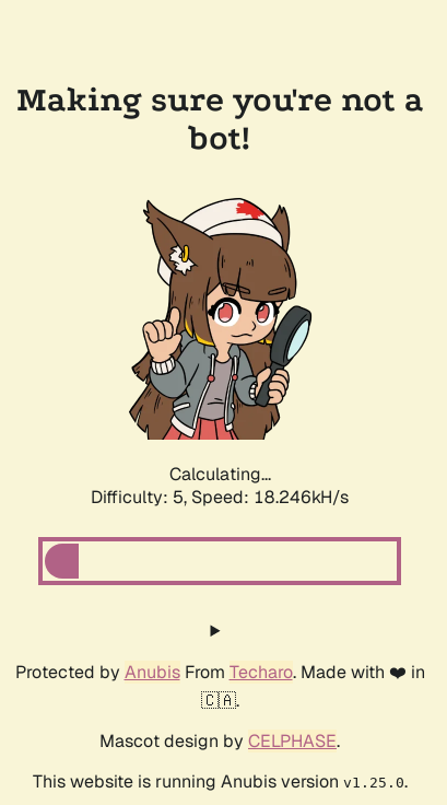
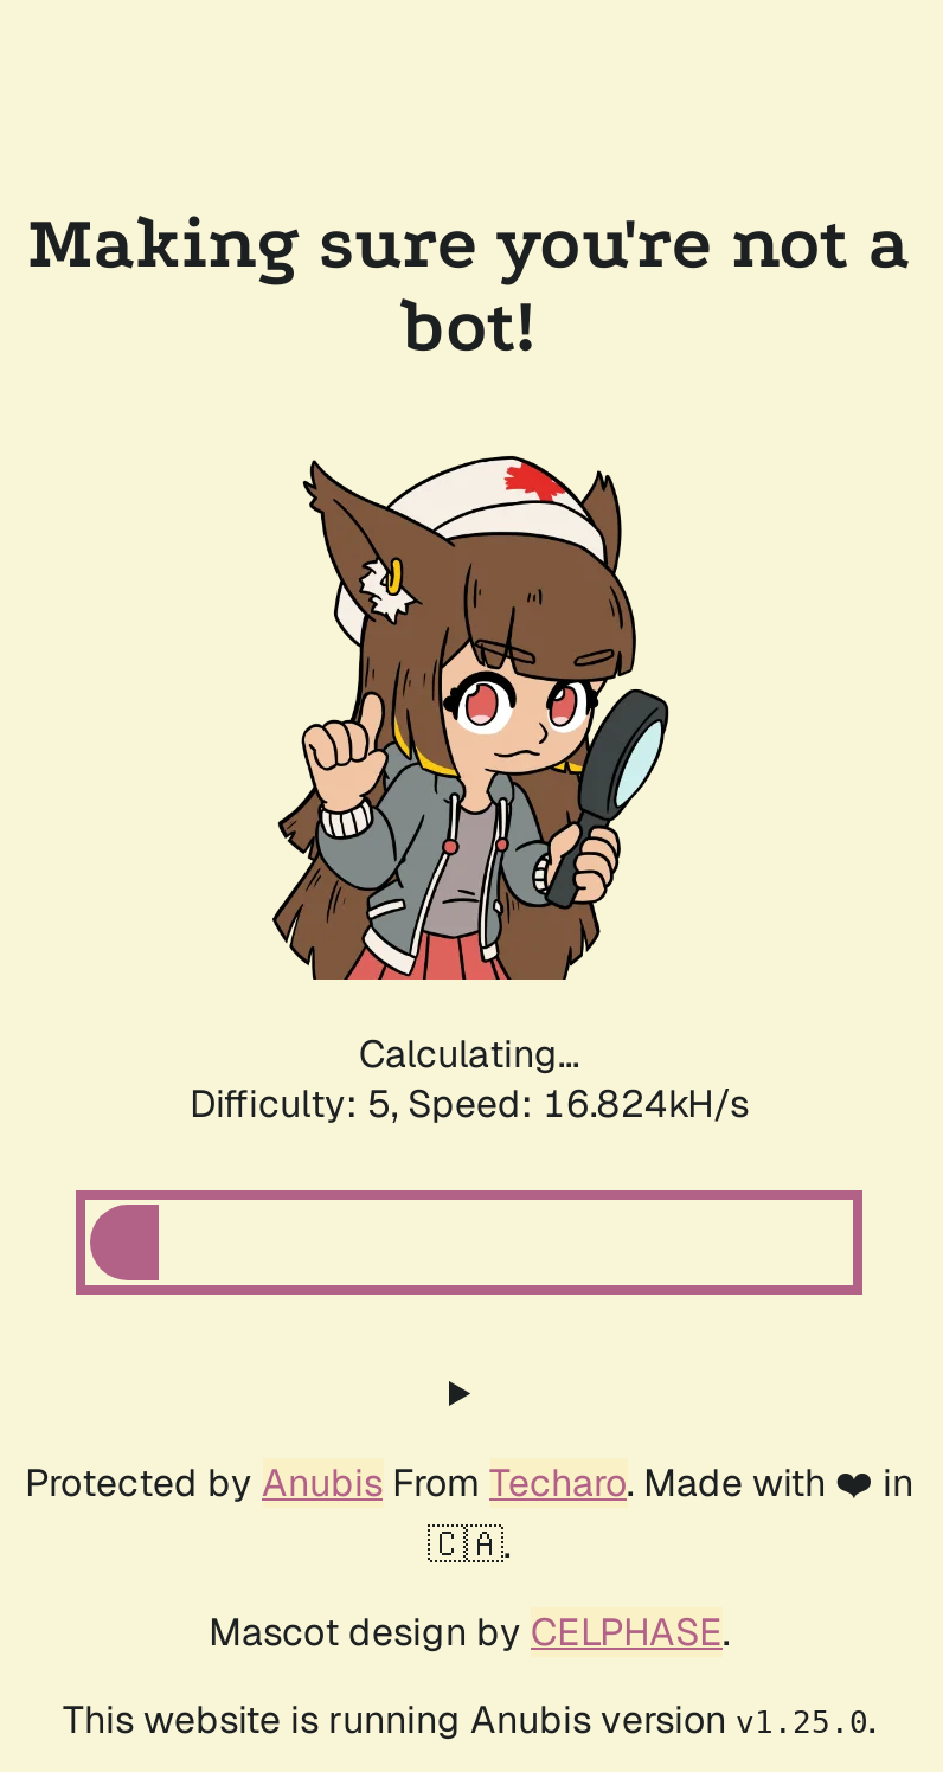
[91,486,349,509] Difficulty: 5, Speed: 18.246kH/s -> [190,1079,749,1129] Difficulty: 5, Speed: 16.824kH/s

